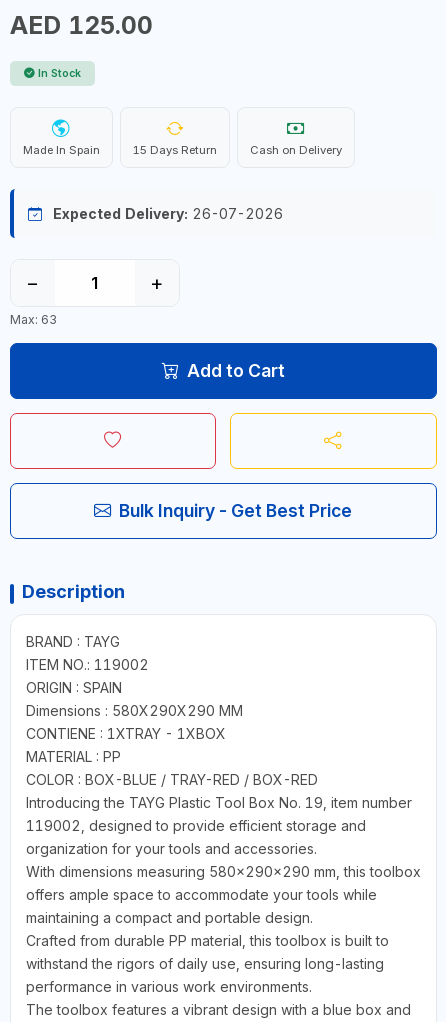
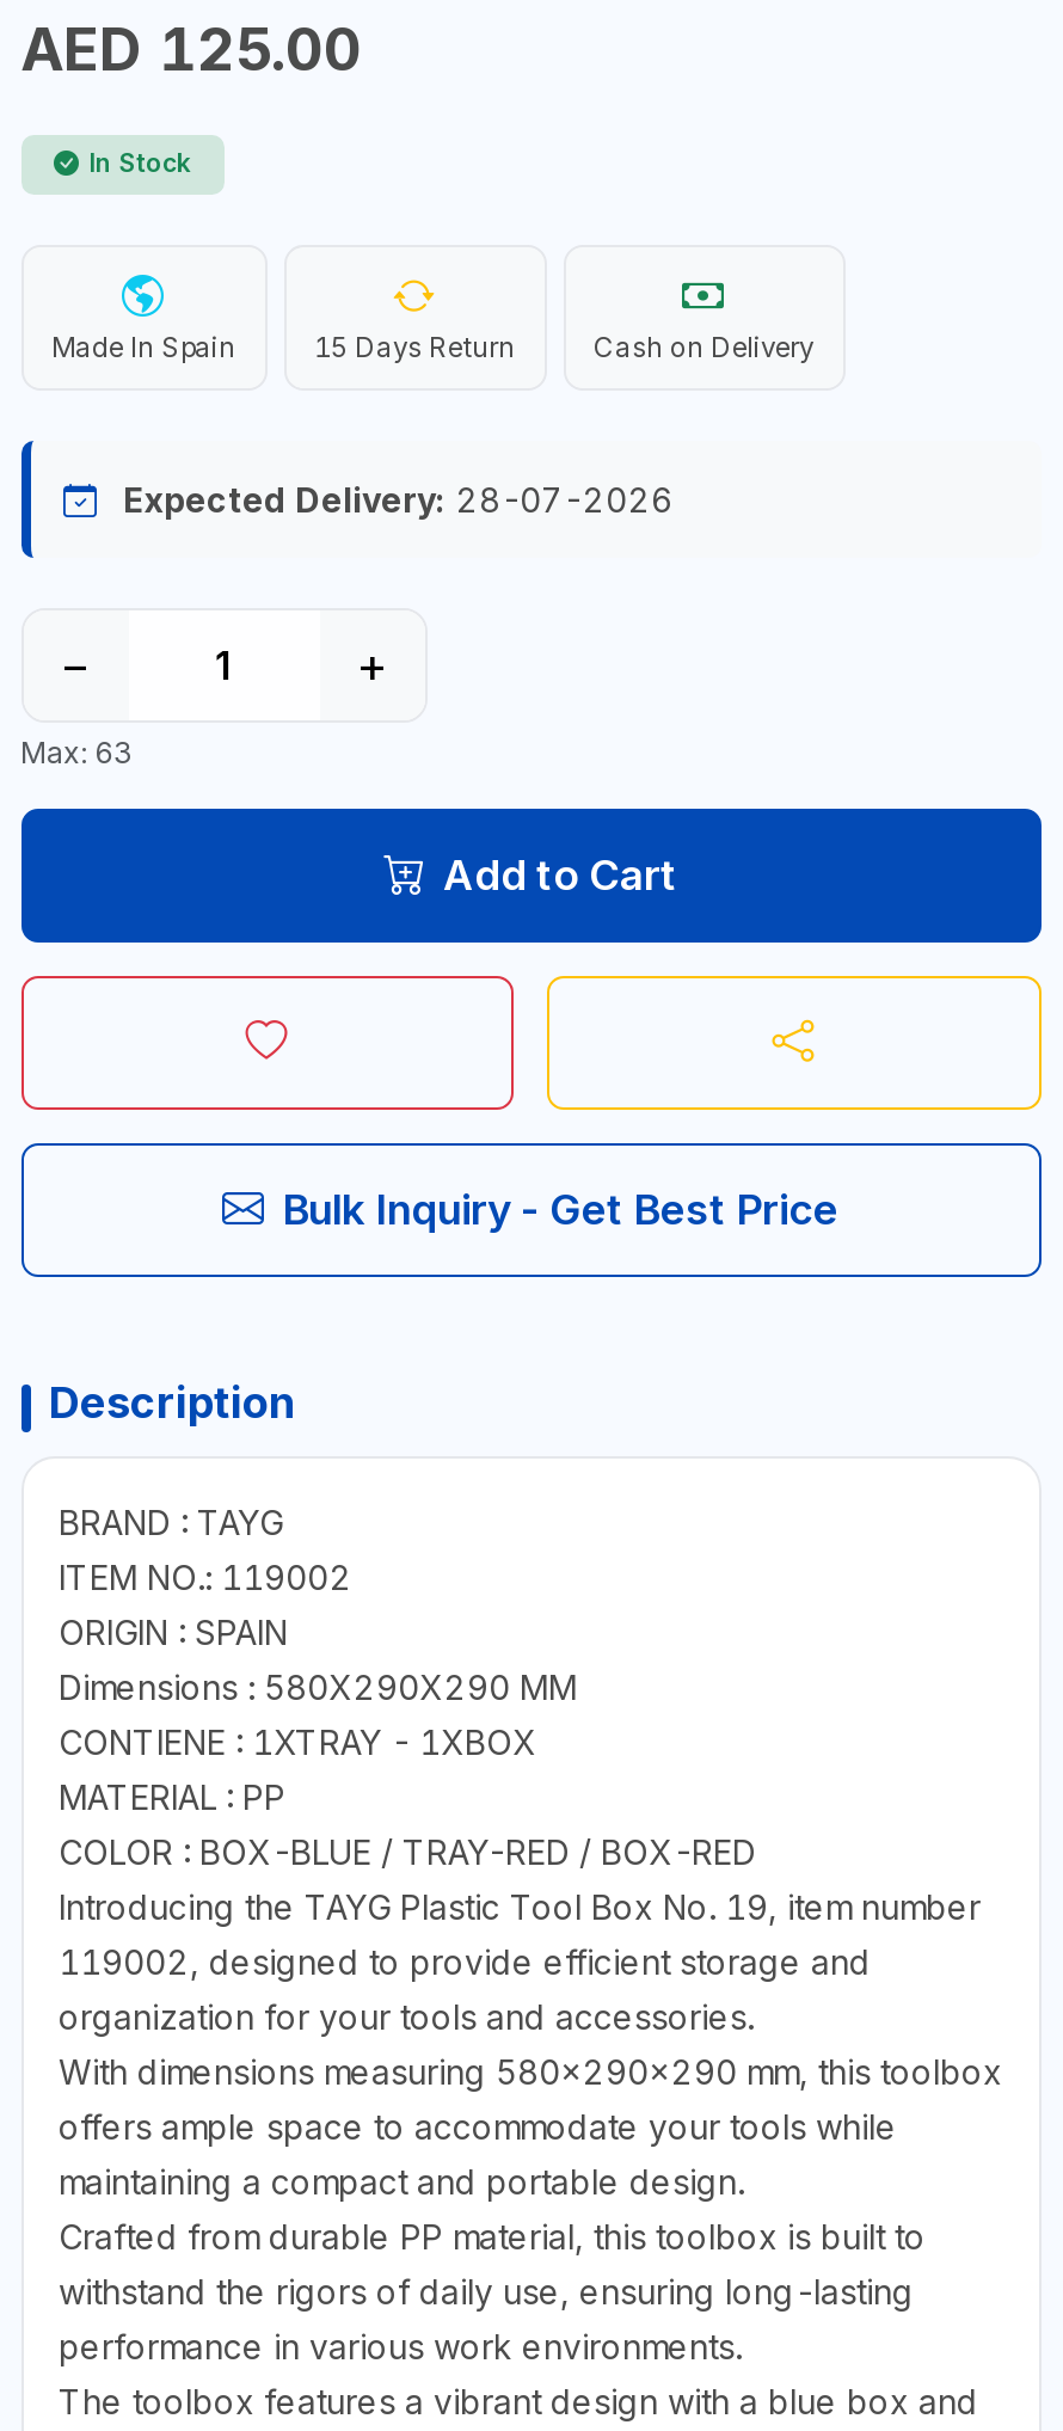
[52,205,282,222] Expected Delivery: 26-07-2026 -> [123,479,672,520] Expected Delivery: 28-07-2026

